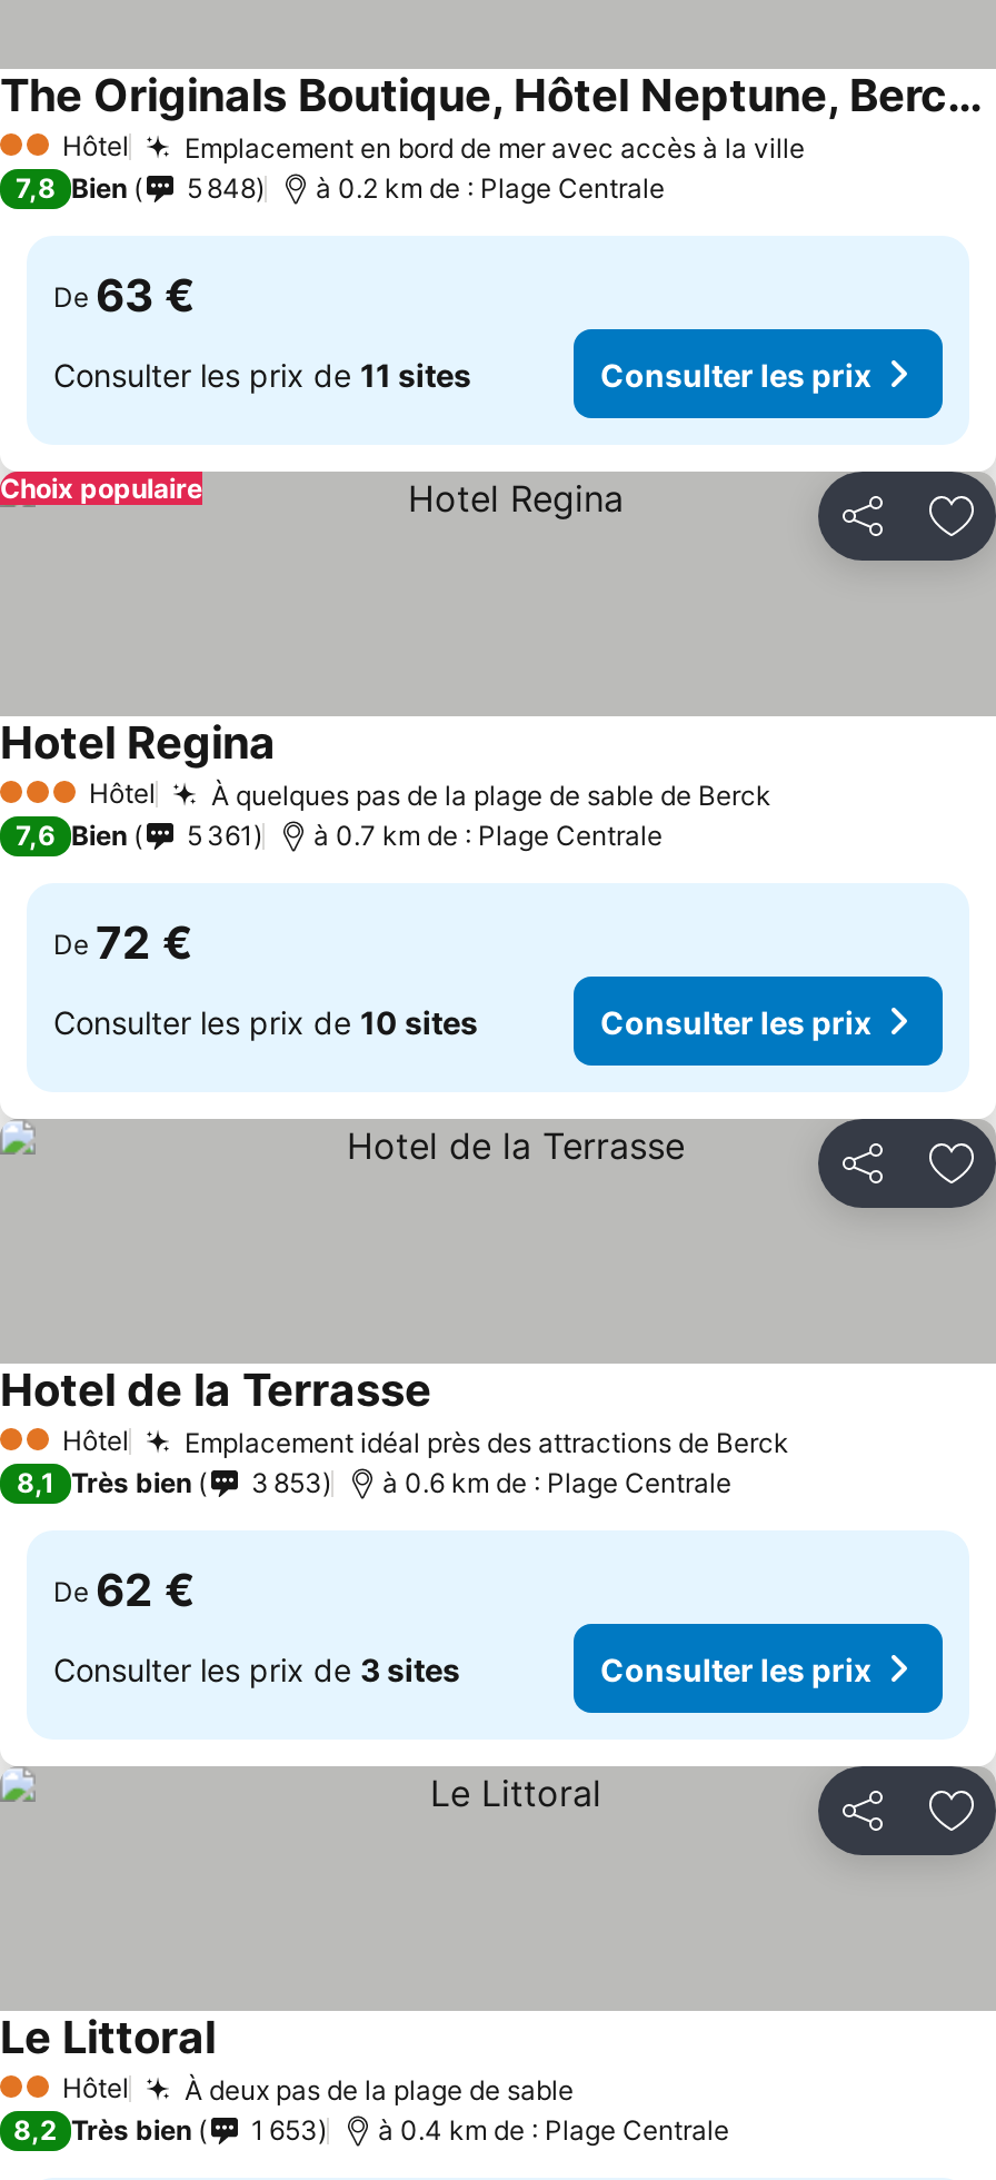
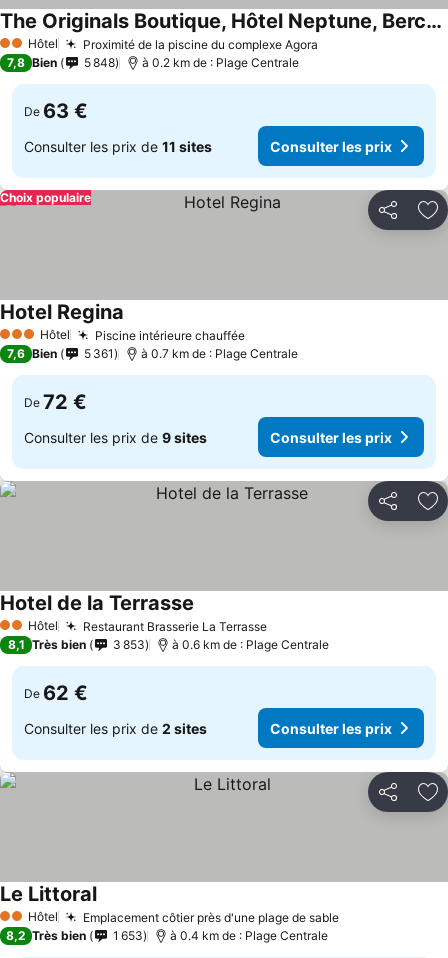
[185,130,805,163] Emplacement en bord de mer avec accès à la ville -> [83,36,318,51] Proximité de la piscine du complexe Agora
[211,777,771,811] À quelques pas de la plage de sable de Berck -> [95,327,245,342] Piscine intérieure chauffée
[53,1002,478,1040] Consulter les prix de 10 sites -> [24,428,207,445] Consulter les prix de 9 sites
[185,1425,789,1458] Emplacement idéal près des attractions de Berck -> [83,618,267,633] Restaurant Brasserie La Terrasse
[53,1649,460,1687] Consulter les prix de 3 sites -> [24,719,207,736] Consulter les prix de 2 sites
[185,2072,574,2105] À deux pas de la plage de sable -> [83,909,339,924] Emplacement côtier près d'une plage de sable

